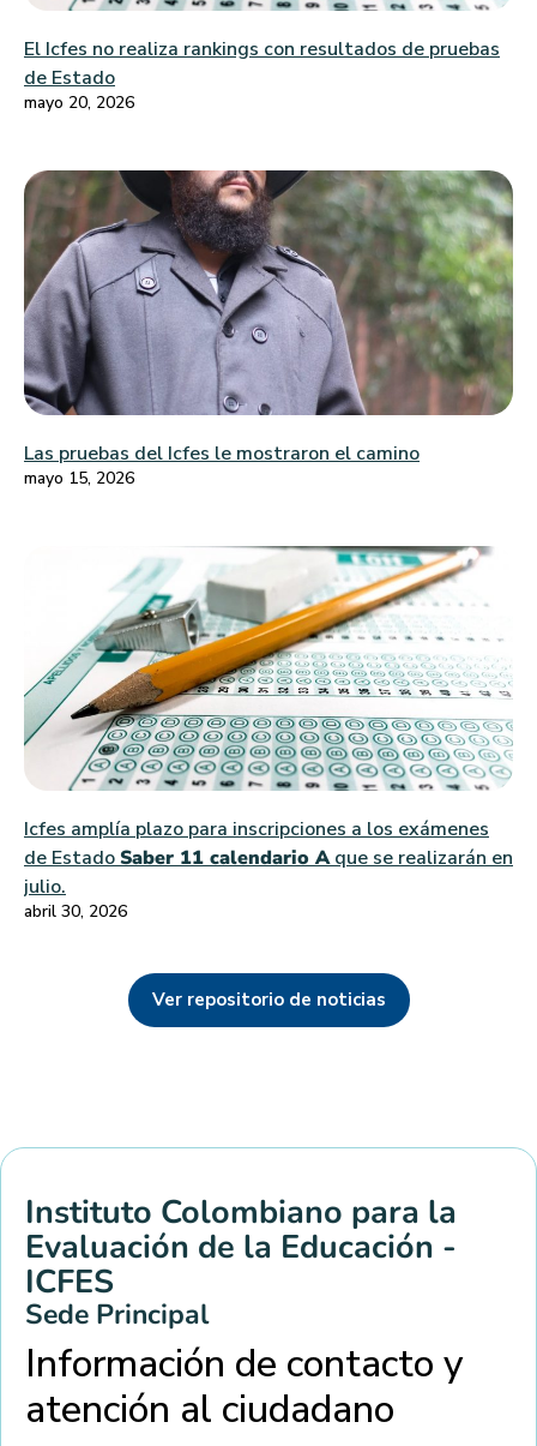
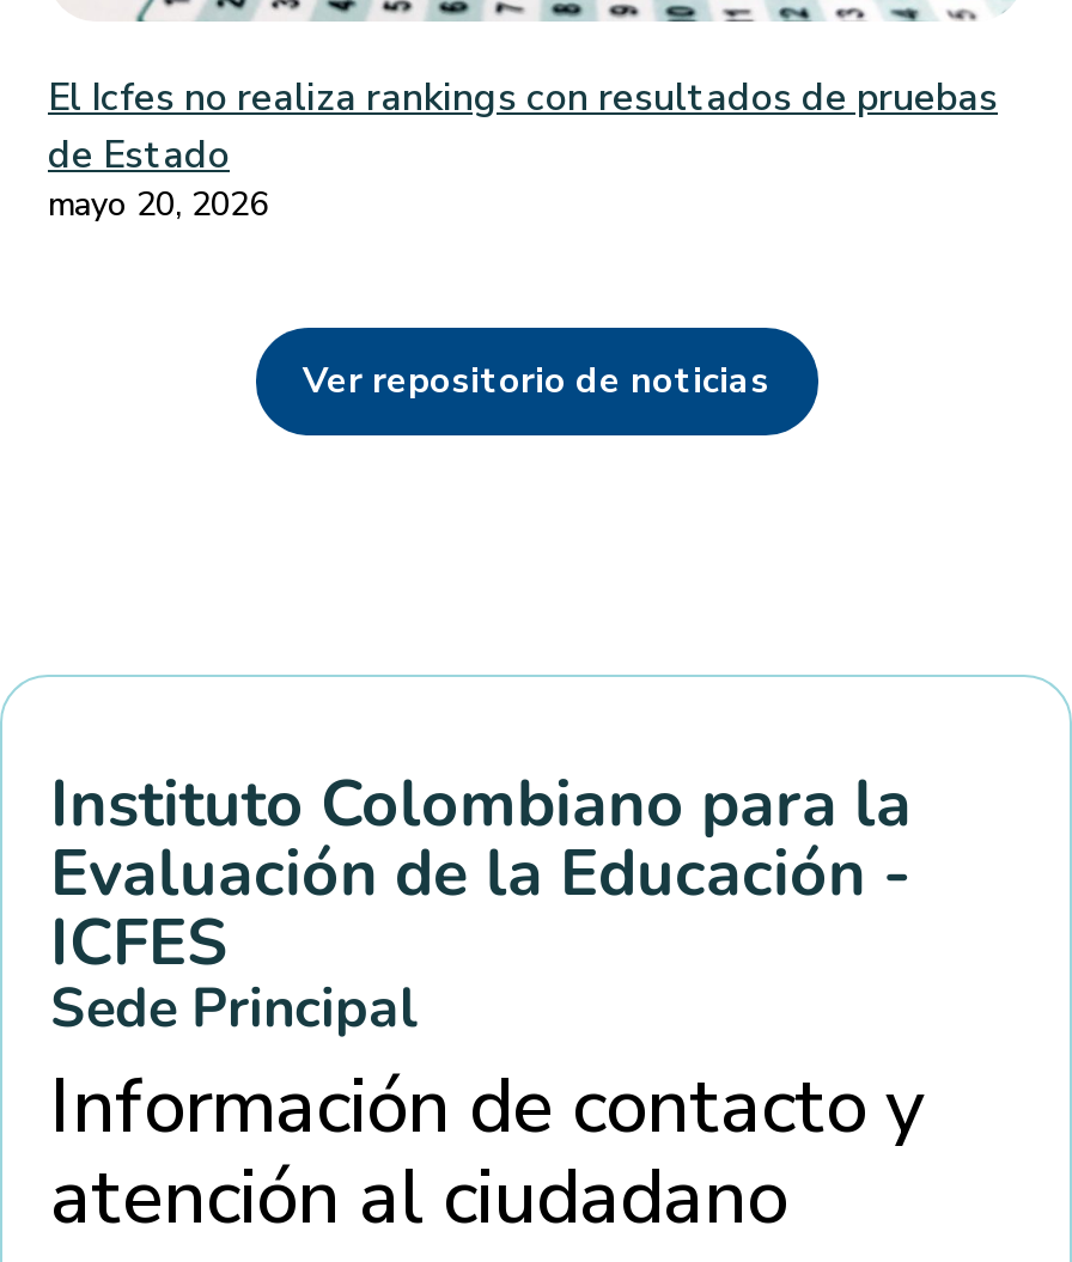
[23,164,514,490] [image] | Las pruebas del Icfes le mostraron el camino | mayo 15, 2026 -> none
[23,545,513,923] [image] | Icfes amplía plazo para inscripciones a los exámenes | de Estado Saber 11 calendario A que se realizarán en | julio. | abril 30, 2026 -> none

